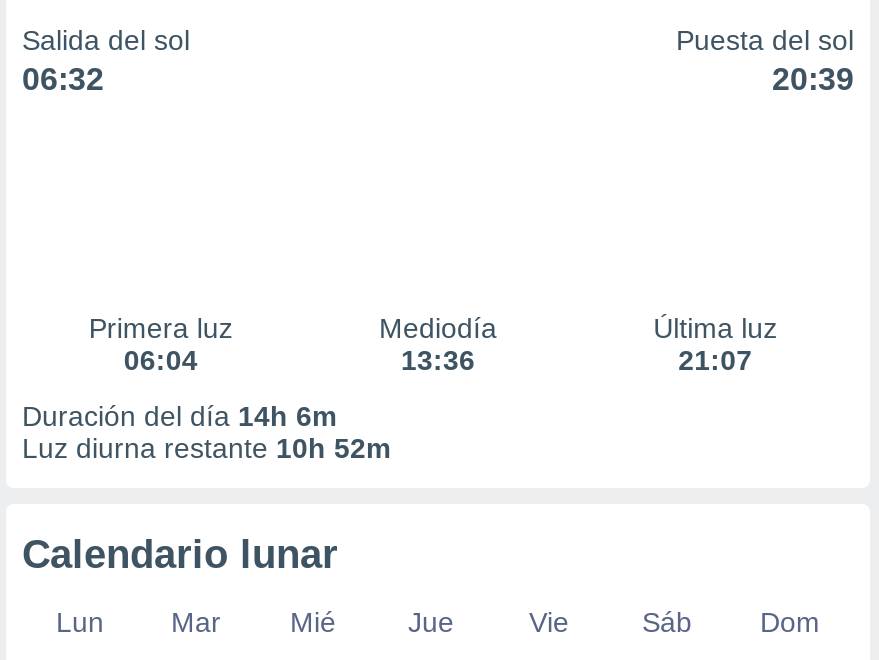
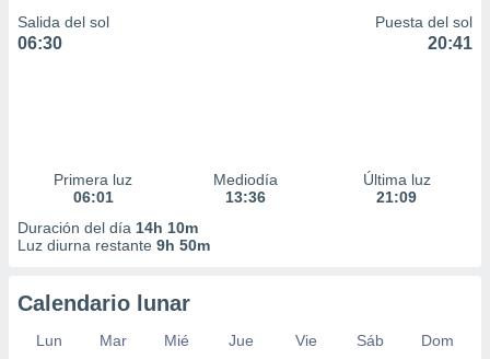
[22,62,104,96] 06:32 -> [17,34,62,53] 06:30
[772,62,854,96] 20:39 -> [428,34,472,53] 20:41
[124,344,198,376] 06:04 -> [73,188,114,206] 06:01
[678,344,752,376] 21:07 -> [376,188,417,206] 21:09
[22,400,336,432] Duración del día 14h 6m -> [17,219,198,236] Duración del día 14h 10m
[22,432,390,464] Luz diurna restante 10h 52m -> [17,236,210,254] Luz diurna restante 9h 50m

